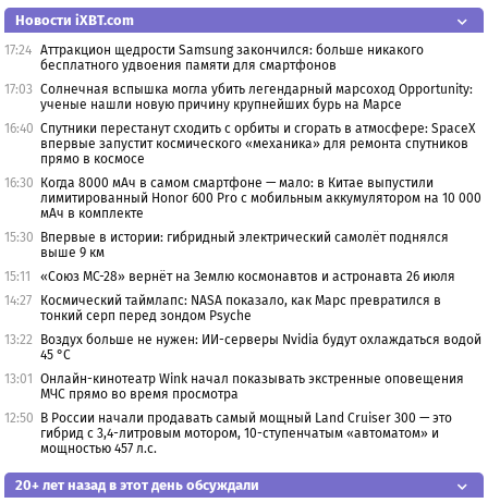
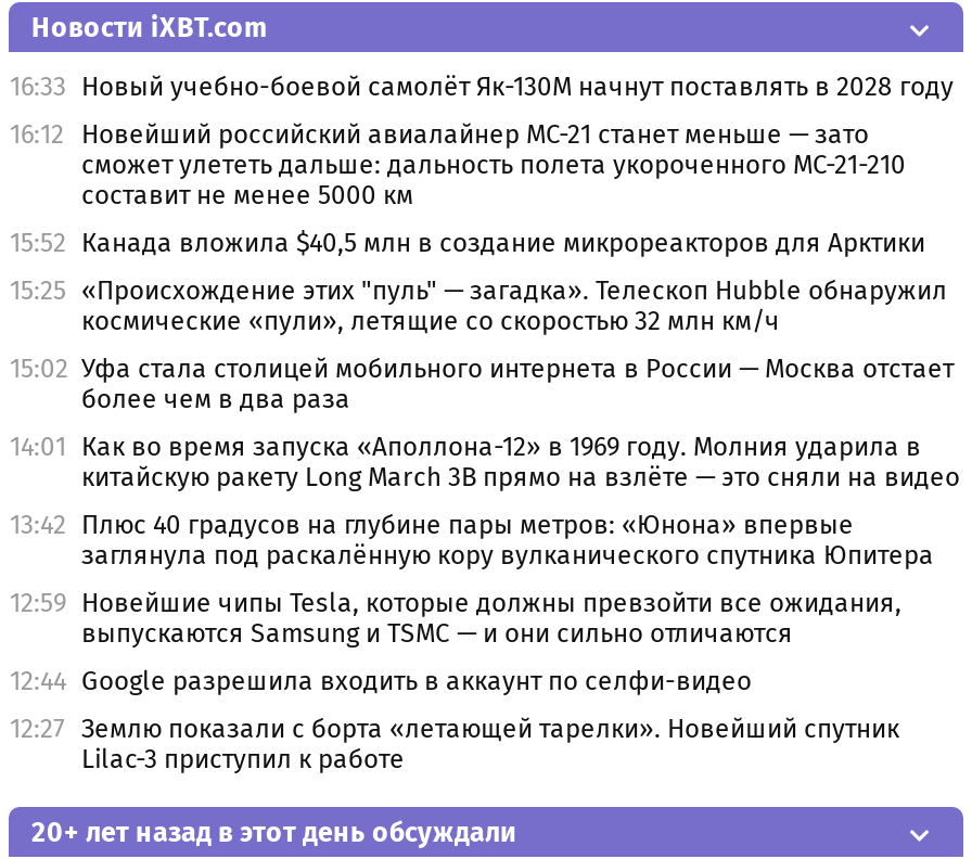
[5,42,424,73] 17:24 Аттракцион щедрости Samsung закончился: больше никакого | бесплатного удвоения памяти для смартфонов -> [10,72,954,102] 16:33 Новый учебно-боевой самолёт Як-130М начнут поставлять в 2028 году
[5,82,473,112] 17:03 Солнечная вспышка могла убить легендарный марсоход Opportunity: | ученые нашли новую причину крупнейших бурь на Марсе -> [10,119,906,210] 16:12 Новейший российский авиалайнер МС-21 станет меньше — зато | сможет улететь дальше: дальность полета укороченного МС-21-210 | составит не менее 5000 км
[5,121,475,167] 16:40 Спутники перестанут сходить с орбиты и сгорать в атмосфере: SpaceX | впервые запустит космического «механика» для ремонта спутников | прямо в космосе -> [10,228,925,258] 15:52 Канада вложила $40,5 млн в создание микрореакторов для Арктики
[5,175,482,221] 16:30 Когда 8000 мАч в самом смартфоне — мало: в Китае выпустили | лимитированный Honor 600 Pro с мобильным аккумулятором на 10 000 | мАч в комплекте -> [10,275,947,336] 15:25 «Происхождение этих "пуль" — загадка». Телескоп Hubble обнаружил | космические «пули», летящие со скоростью 32 млн км/ч
[5,230,449,260] 15:30 Впервые в истории: гибридный электрический самолёт поднялся | выше 9 км -> [10,354,954,414] 15:02 Уфа стала столицей мобильного интернета в России — Москва отстает | более чем в два раза
[5,269,456,284] 15:11 | «Союз МС-28» вернёт на Землю космонавтов и астронавта 26 июля -> [10,432,960,492] 14:01 Как во время запуска «Аполлона-12» в 1969 году. Молния ударила в | китайскую ракету Long March 3B прямо на взлёте — это сняли на видео
[5,293,442,323] 14:27 Космический таймлапс: NASA показало, как Марс превратился в | тонкий серп перед зондом Psyche -> [10,510,934,570] 13:42 Плюс 40 градусов на глубине пары метров: «Юнона» впервые | заглянула под раскалённую кору вулканического спутника Юпитера
[5,332,482,363] 13:22 Воздух больше не нужен: ИИ-серверы Nvidia будут охлаждаться водой | 45 °C -> [10,588,901,649] 12:59 Новейшие чипы Tesla, которые должны превзойти все ожидания, | выпускаются Samsung и TSMC — и они сильно отличаются
[5,371,465,402] 13:01 Онлайн-кинотеатр Wink начал показывать экстренные оповещения | МЧС прямо во время просмотра -> [10,666,752,696] 12:44 Google разрешила входить в аккаунт по селфи-видео
[5,410,453,456] 12:50 В России начали продавать самый мощный Land Cruiser 300 — это | гибрид с 3,4-литровым мотором, 10-ступенчатым «автоматом» и | мощностью 457 л.с. -> [10,714,899,774] 12:27 Землю показали с борта «летающей тарелки». Новейший спутник | Lilac-3 приступил к работе

